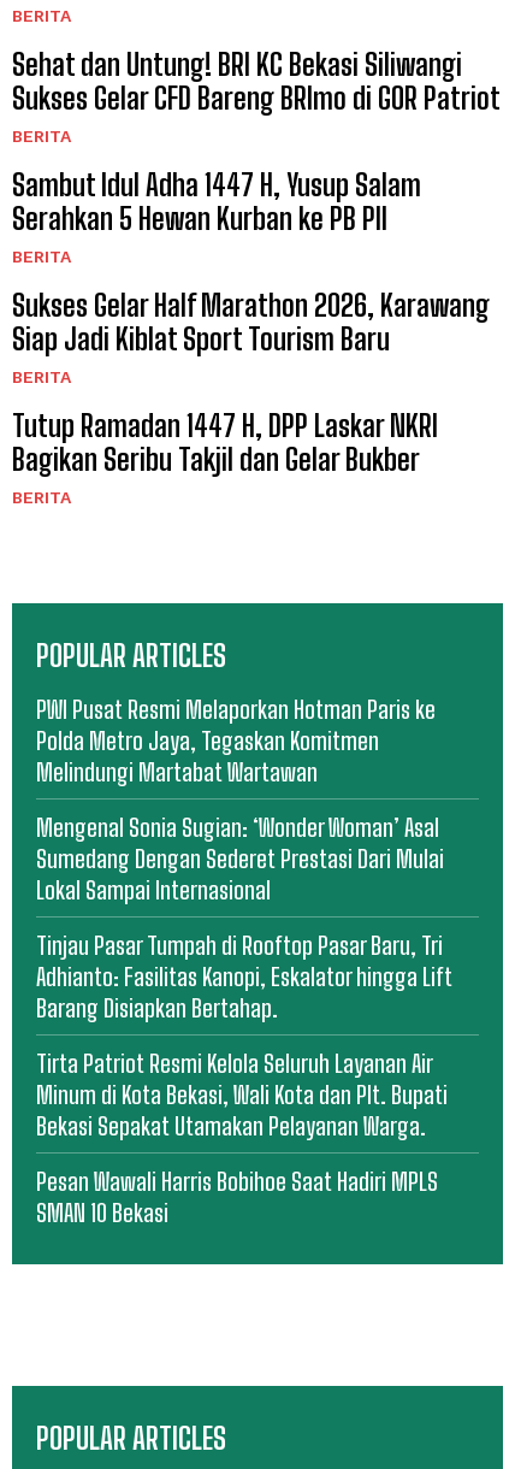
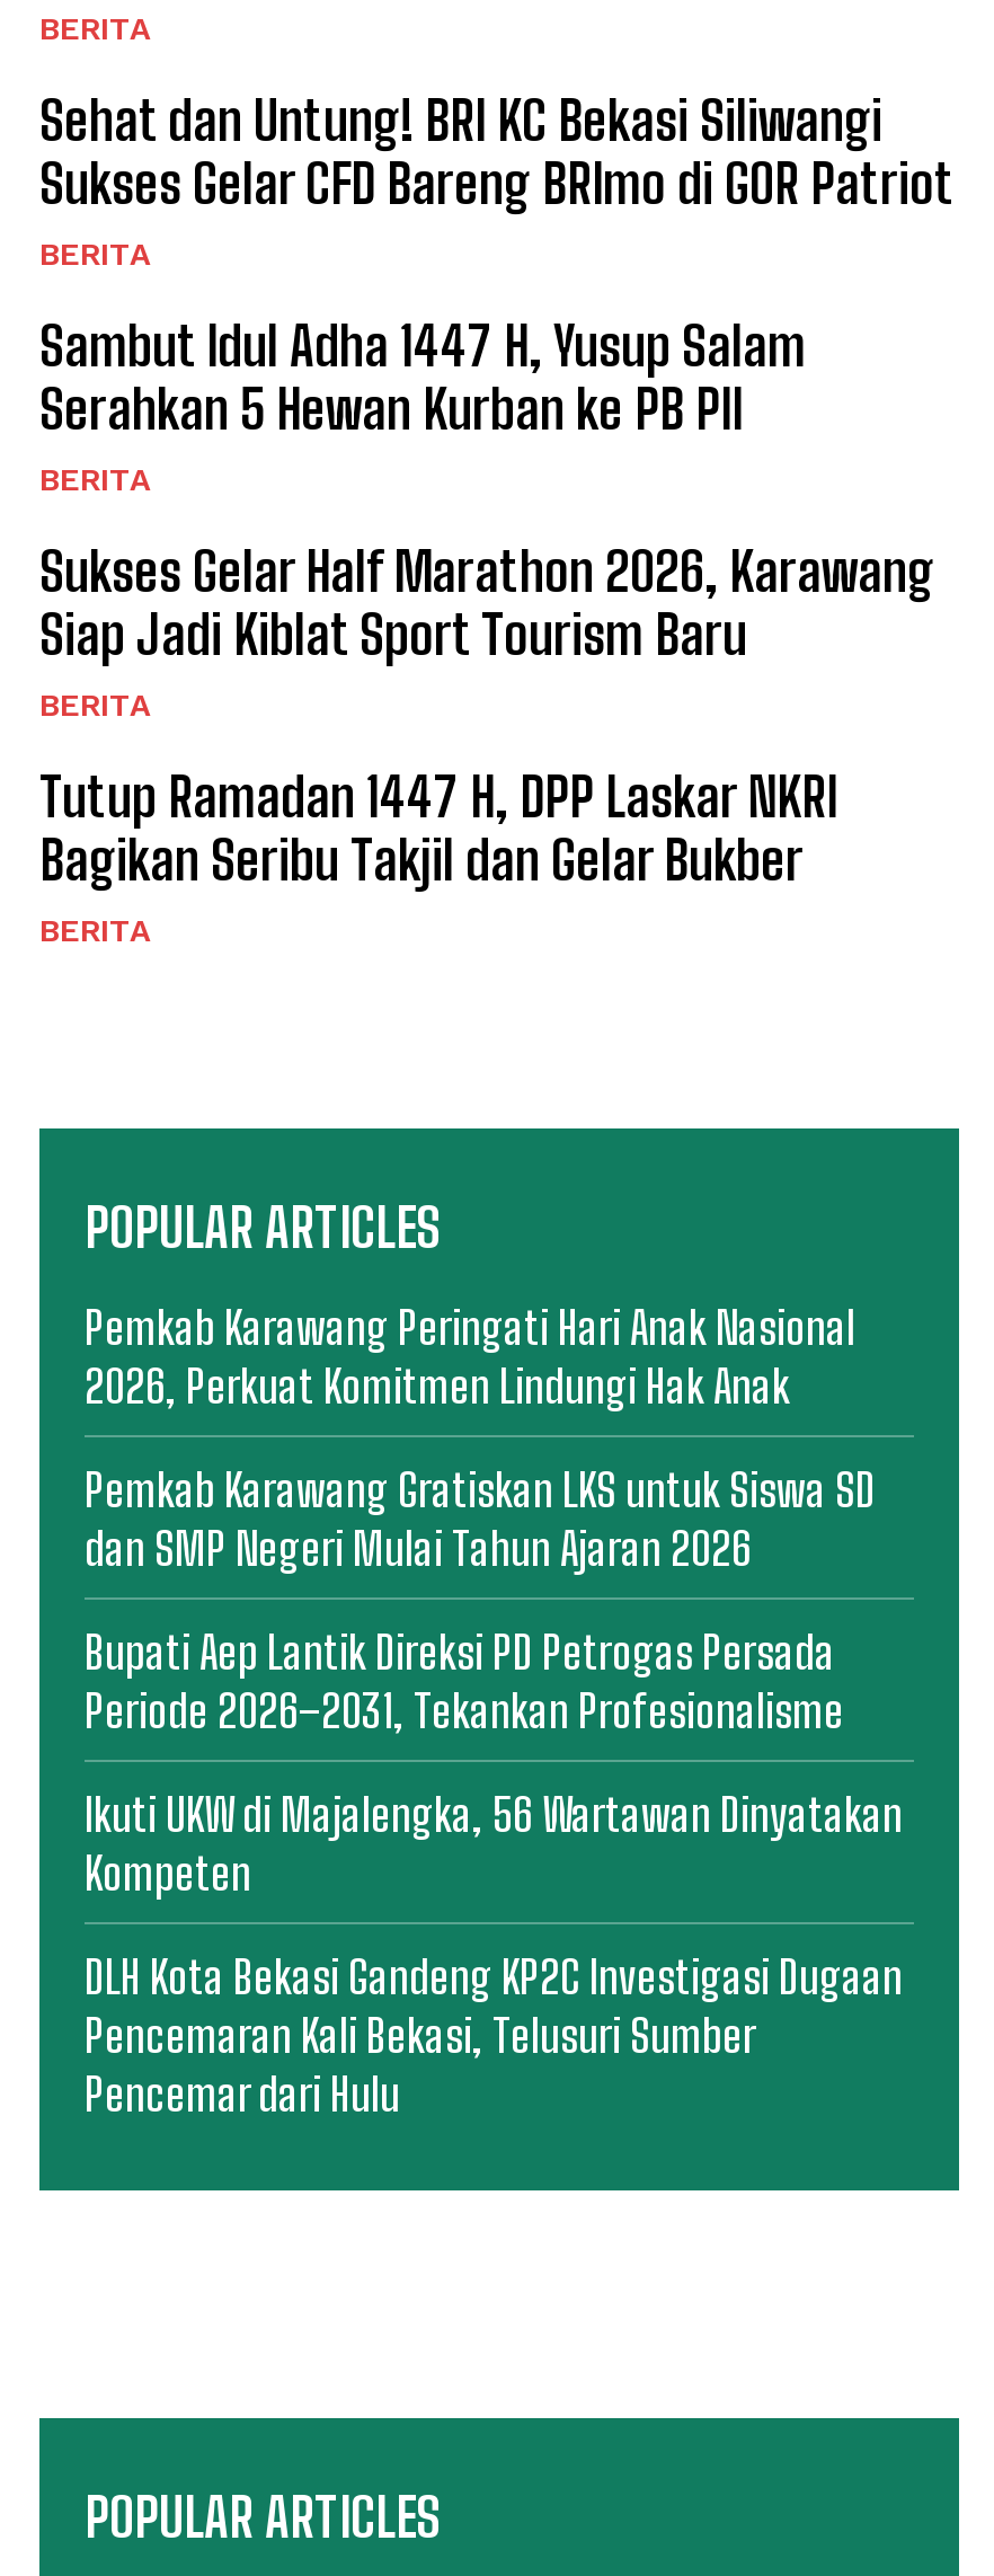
[36,695,436,787] PWI Pusat Resmi Melaporkan Hotman Paris ke | Polda Metro Jaya, Tegaskan Komitmen | Melindungi Martabat Wartawan -> [85,1301,855,1413] Pemkab Karawang Peringati Hari Anak Nasional | 2026, Perkuat Komitmen Lindungi Hak Anak
[36,813,444,905] Mengenal Sonia Sugian: ‘Wonder Woman’ Asal | Sumedang Dengan Sederet Prestasi Dari Mulai | Lokal Sampai Internasional -> [85,1463,876,1576] Pemkab Karawang Gratiskan LKS untuk Siswa SD | dan SMP Negeri Mulai Tahun Ajaran 2026
[36,931,452,1023] Tinjau Pasar Tumpah di Rooftop Pasar Baru, Tri | Adhianto: Fasilitas Kanopi, Eskalator hingga Lift | Barang Disiapkan Bertahap. -> [85,1625,844,1738] Bupati Aep Lantik Direksi PD Petrogas Persada | Periode 2026–2031, Tekankan Profesionalisme
[36,1049,448,1141] Tirta Patriot Resmi Kelola Seluruh Layanan Air | Minum di Kota Bekasi, Wali Kota dan Plt. Bupati | Bekasi Sepakat Utamakan Pelayanan Warga. -> [85,1788,903,1900] Ikuti UKW di Majalengka, 56 Wartawan Dinyatakan | Kompeten
[36,1167,438,1227] Pesan Wawali Harris Bobihoe Saat Hadiri MPLS | SMAN 10 Bekasi -> [85,1950,903,2121] DLH Kota Bekasi Gandeng KP2C Investigasi Dugaan | Pencemaran Kali Bekasi, Telusuri Sumber | Pencemar dari Hulu

